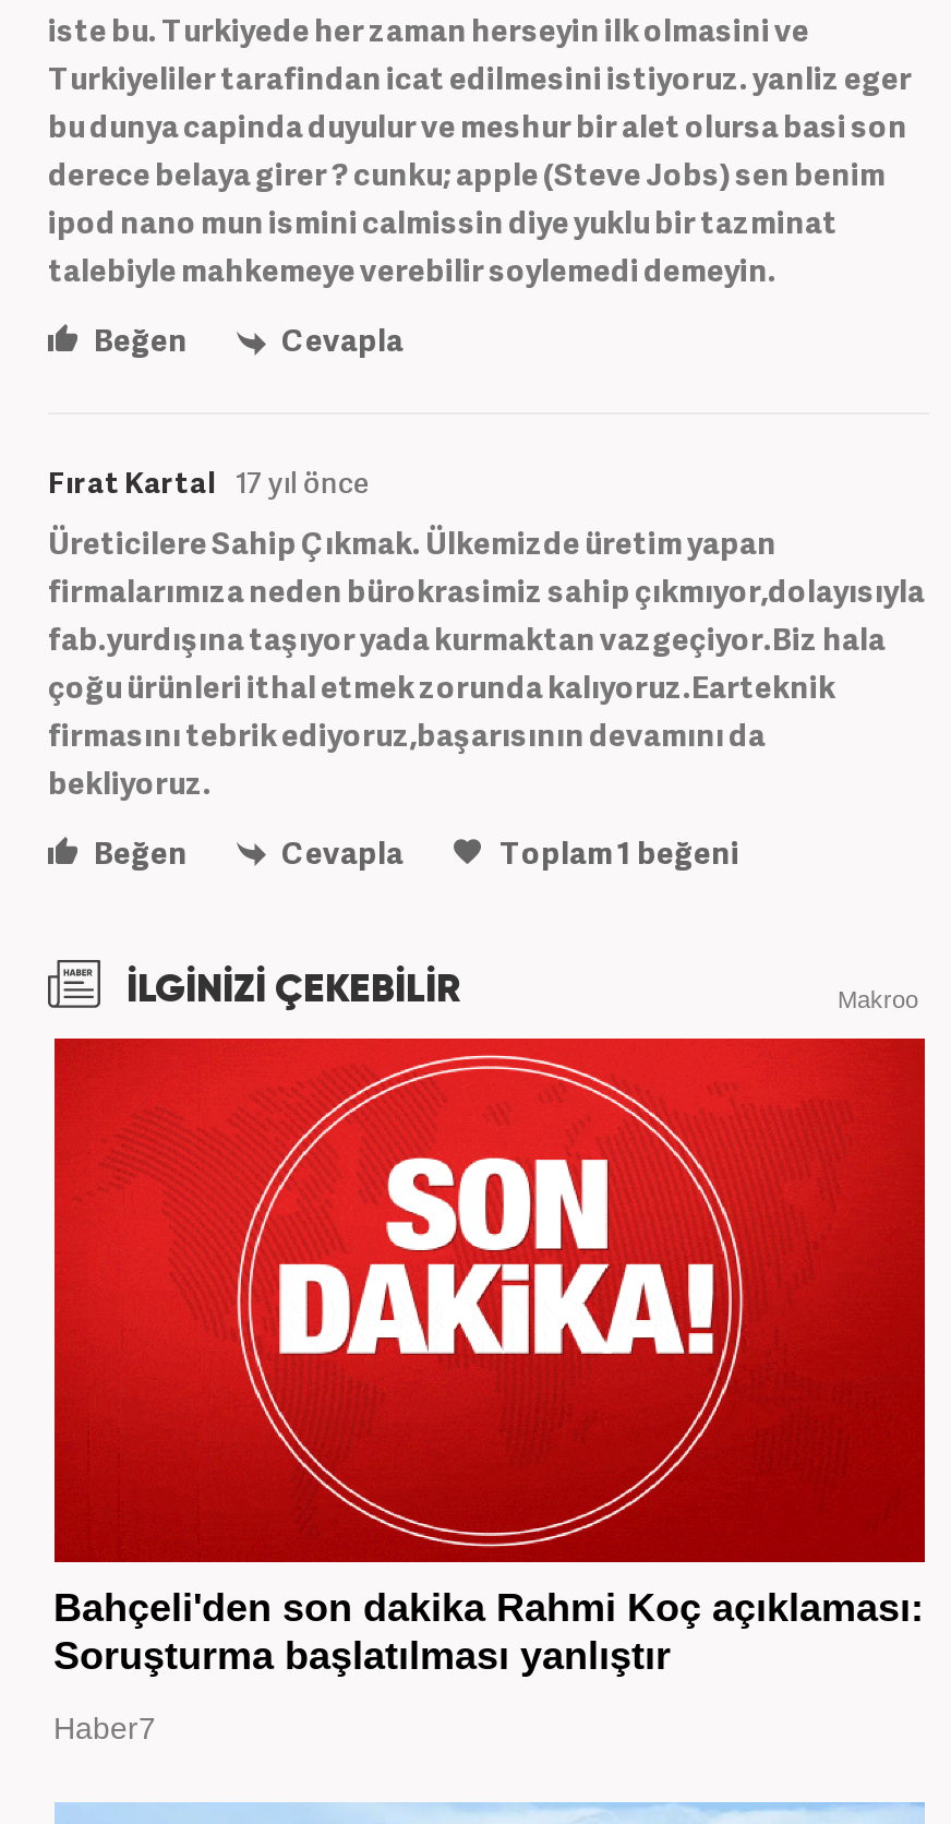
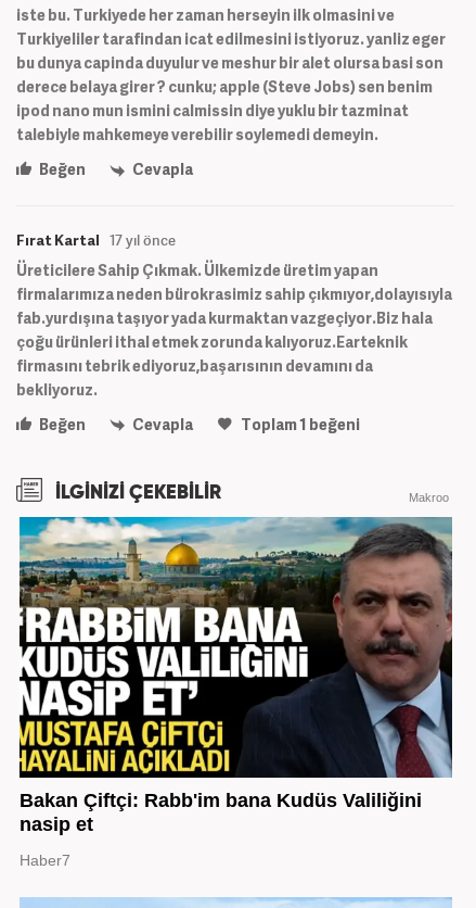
[52,1036,927,1677] [image] | Bahçeli'den son dakika Rahmi Koç açıklaması: | Soruşturma başlatılması yanlıştır -> [18,516,453,835] [image] | Bakan Çiftçi: Rabb'im bana Kudüs Valiliğini | nasip et

